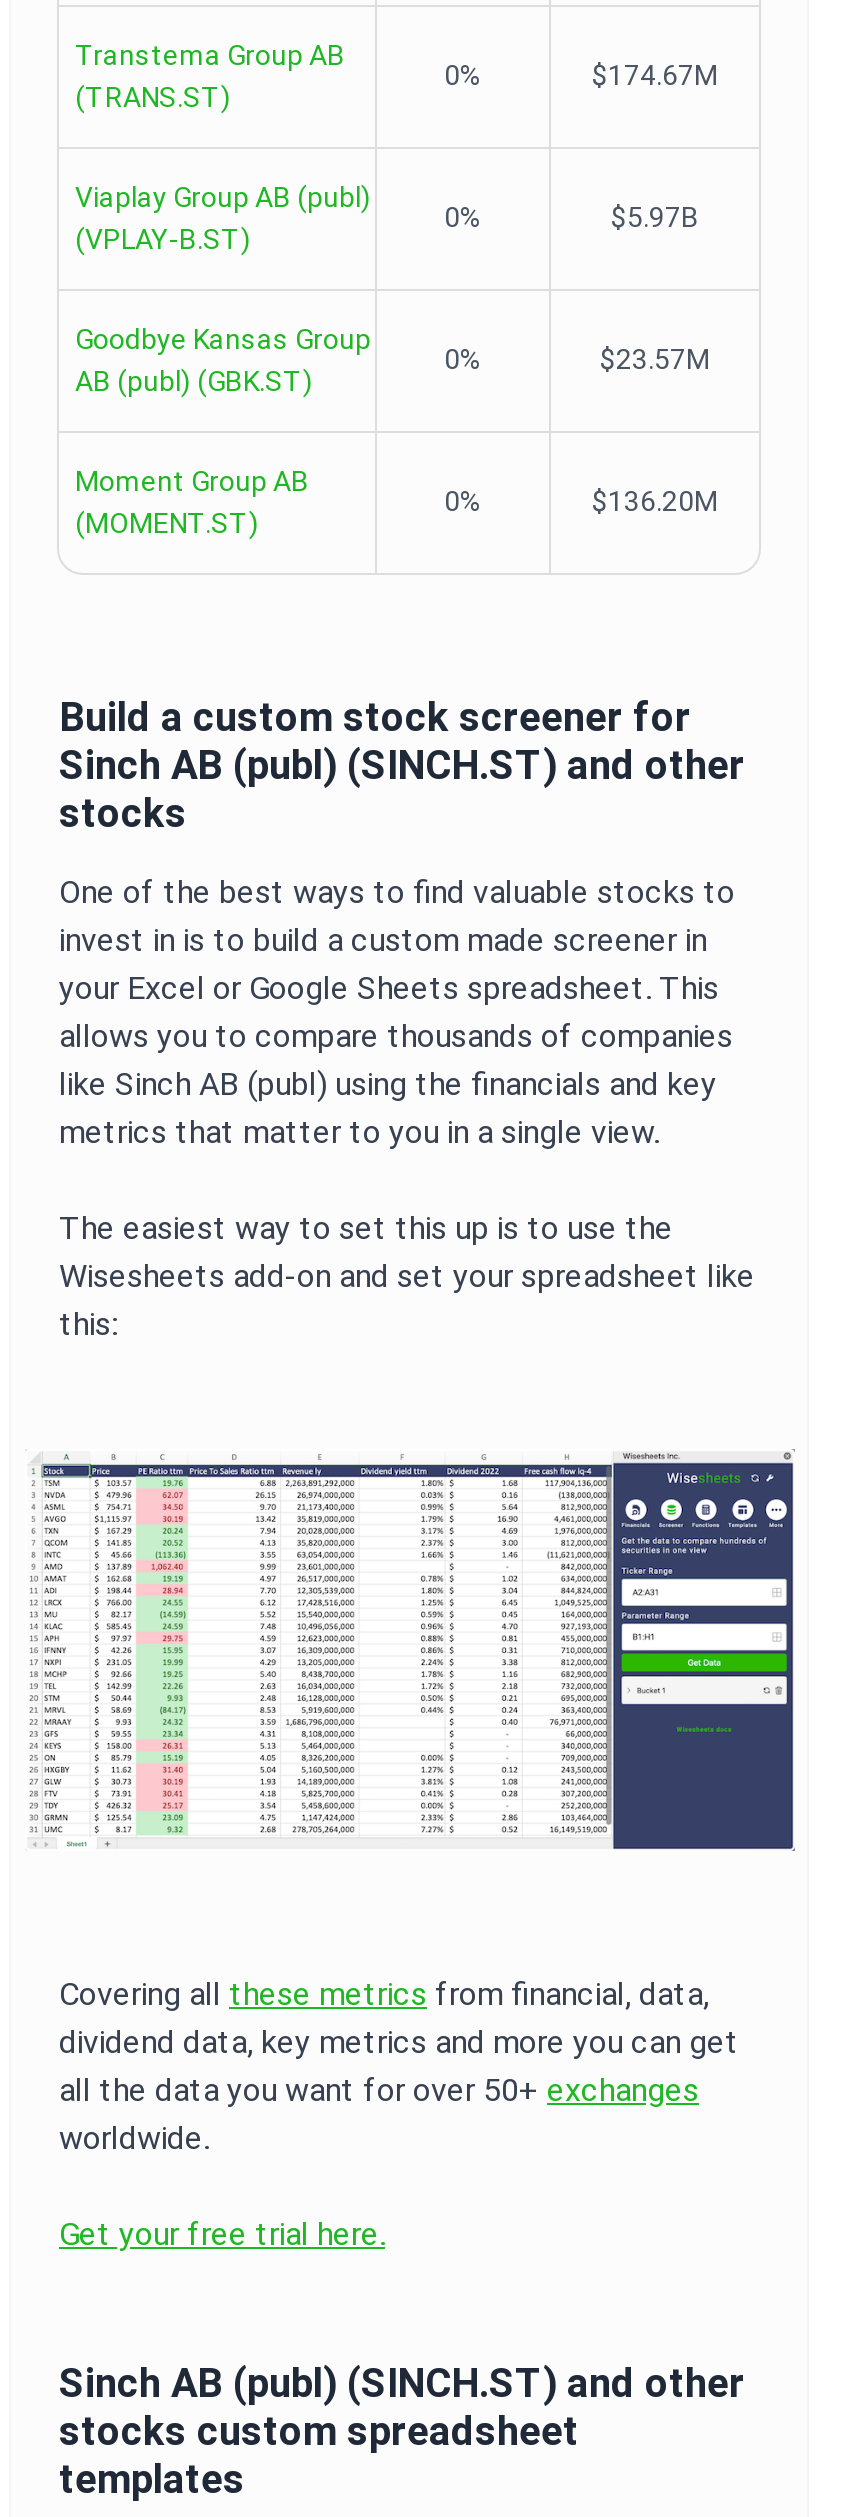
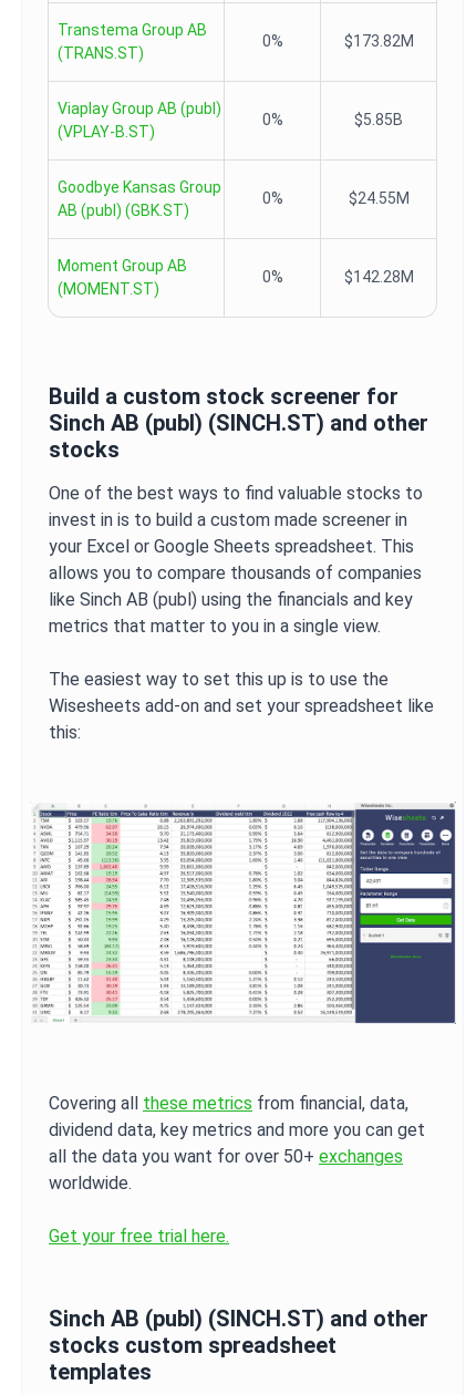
[592,59,718,91] $174.67M -> [344,32,413,50] $173.82M
[611,201,699,233] $5.97B -> [354,111,403,128] $5.85B
[600,343,710,375] $23.57M -> [348,189,409,207] $24.55M
[592,485,718,517] $136.20M -> [344,268,413,286] $142.28M

